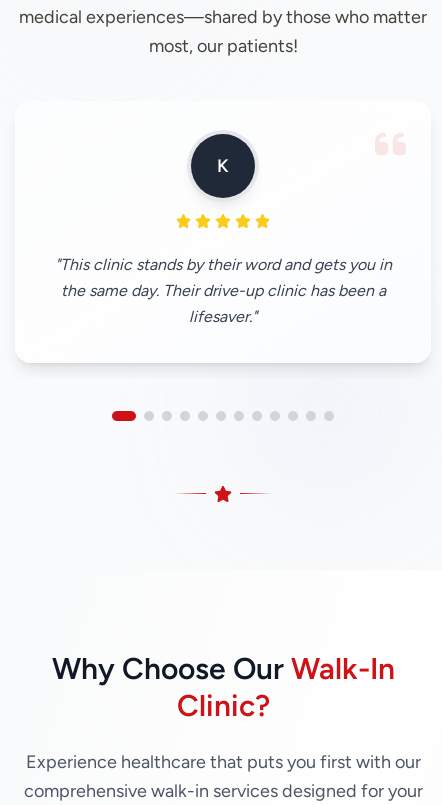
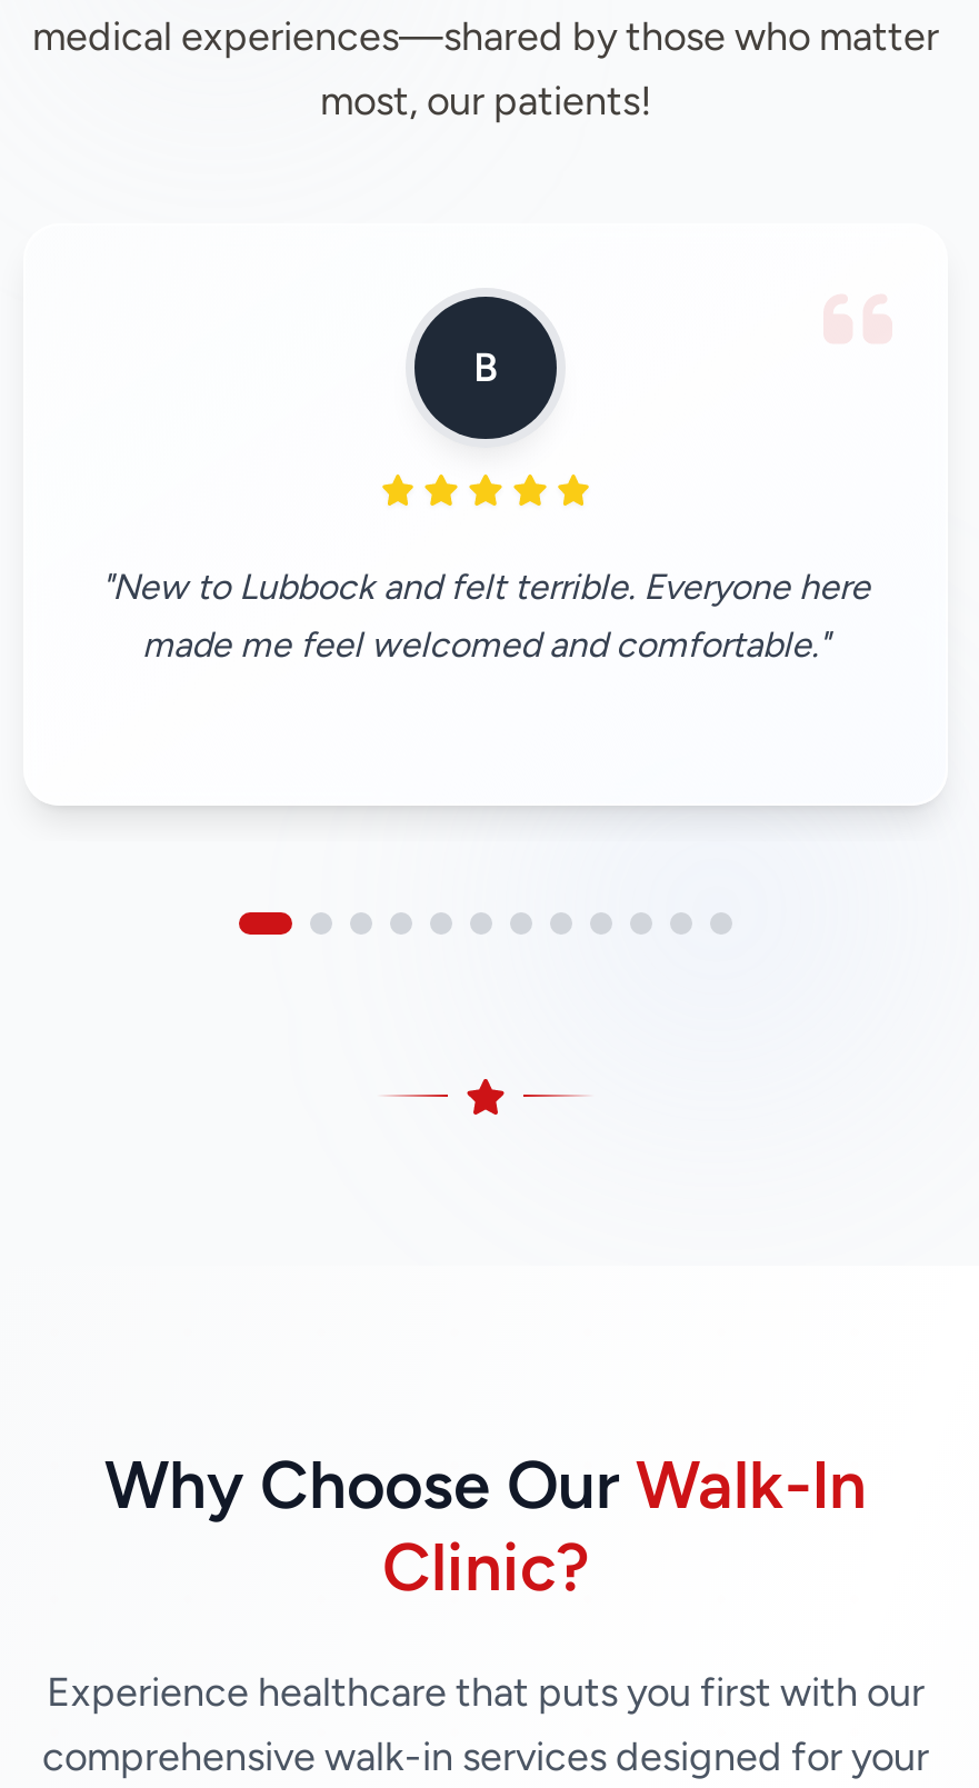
[217,155,229,177] K -> [473,343,498,392] B
[54,255,391,326] " This clinic stands by their word and gets you in | the same day. Their drive-up clinic has been a | lifesaver." -> [101,566,870,666] "New to Lubbock and felt terrible. Everyone here | made me feel welcomed and comfortable."

